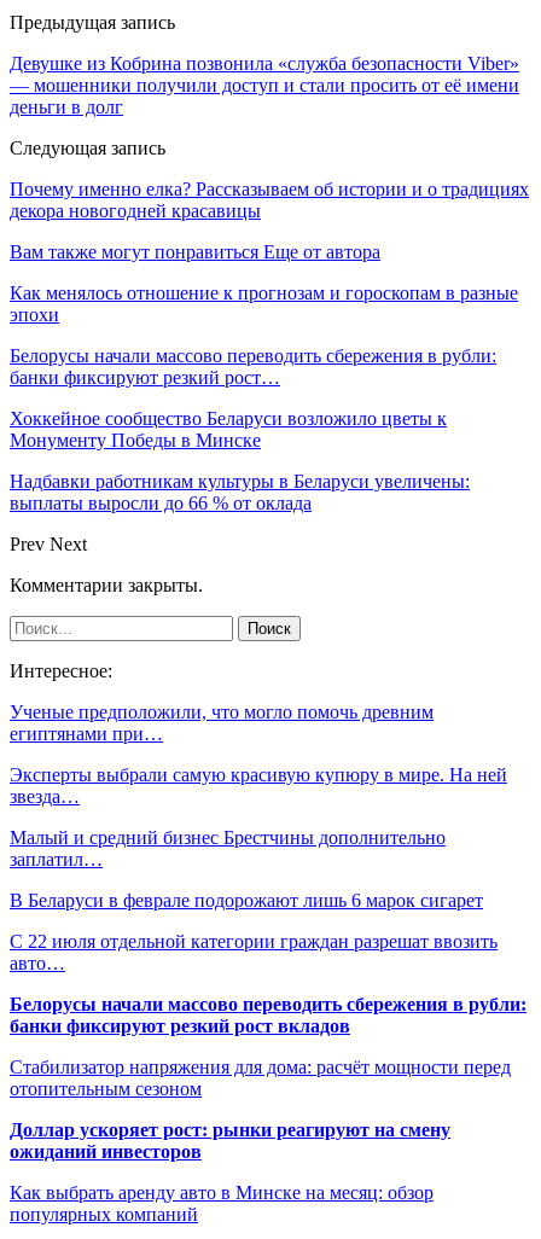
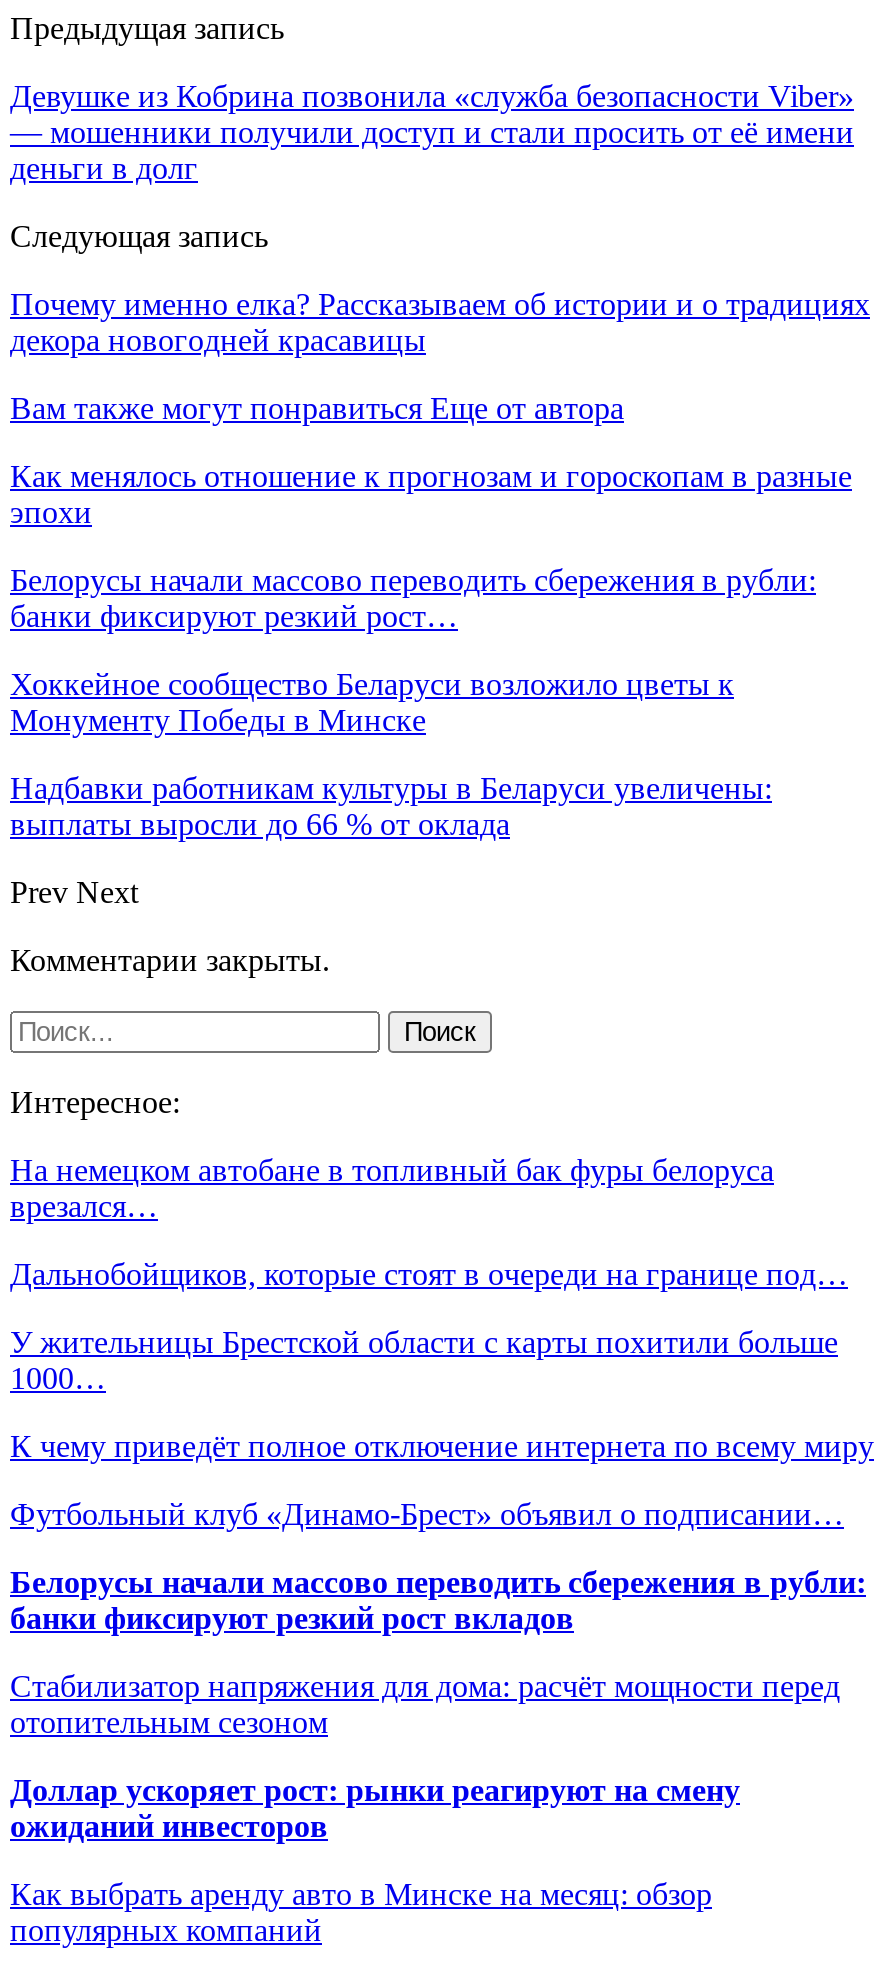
[10,701,434,744] Ученые предположили, что могло помочь древним | египтянами при… -> [10,1153,774,1223] На немецком автобане в топливный бак фуры белоруса | врезался…
[10,764,507,806] Эксперты выбрали самую красивую купюру в мире. На ней | звезда… -> [10,1257,848,1291] Дальнобойщиков, которые стоят в очереди на границе под…
[10,827,446,869] Малый и средний бизнес Брестчины дополнительно | заплатил… -> [10,1325,838,1395] У жительницы Брестской области с карты похитили больше | 1000…
[10,890,483,910] В Беларуси в феврале подорожают лишь 6 марок сигарет -> [10,1429,874,1463] К чему приведёт полное отключение интернета по всему миру
[10,931,498,973] С 22 июля отдельной категории граждан разрешат ввозить | авто… -> [10,1497,844,1531] Футбольный клуб «Динамо-Брест» объявил о подписании…

